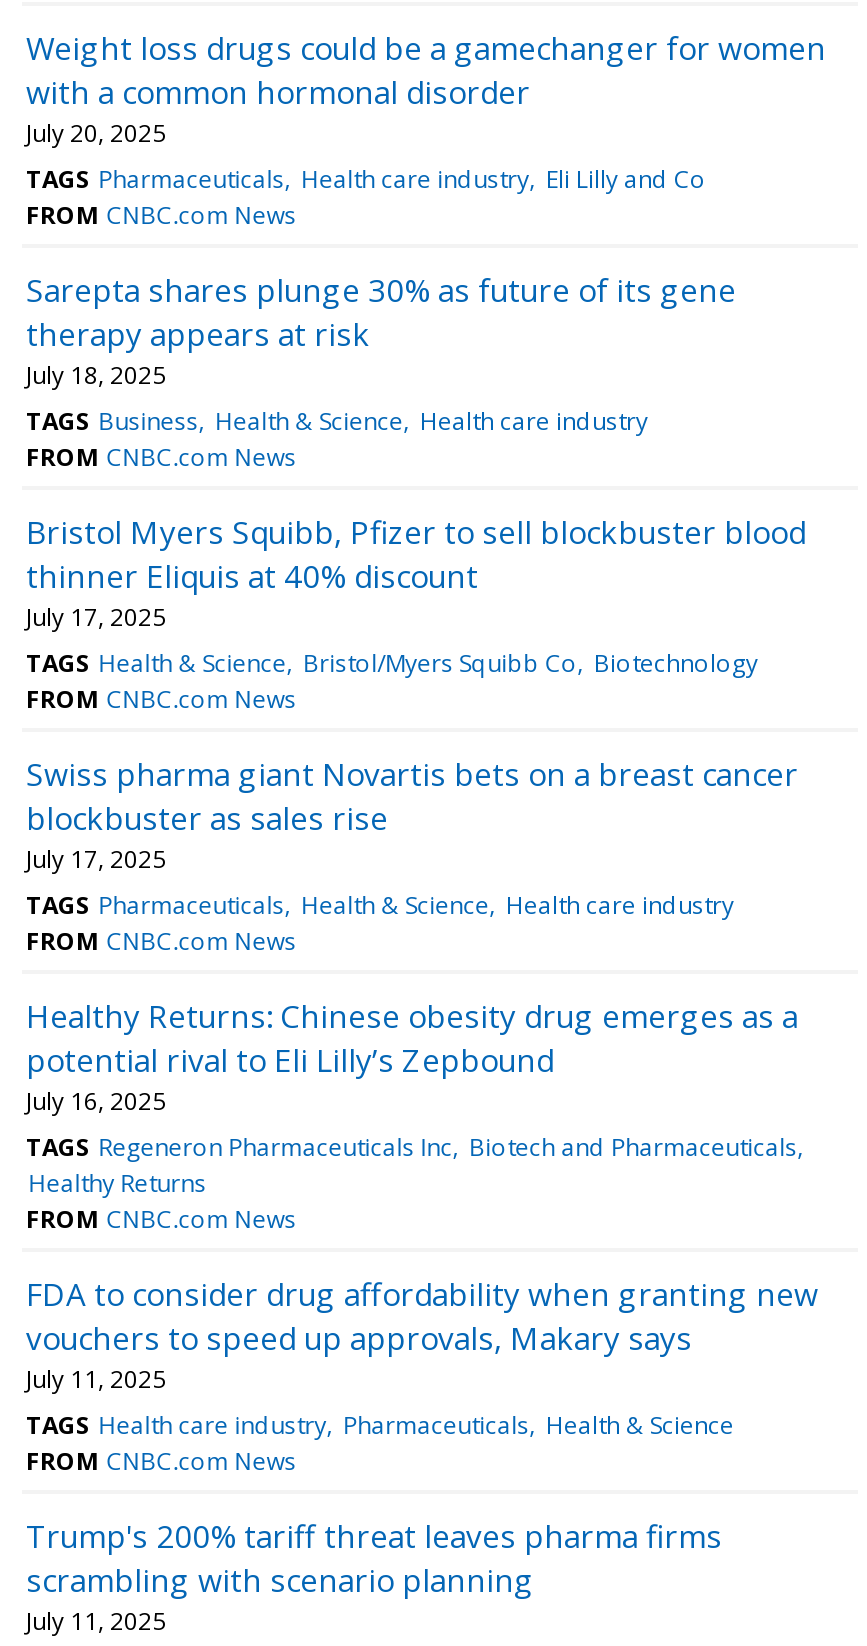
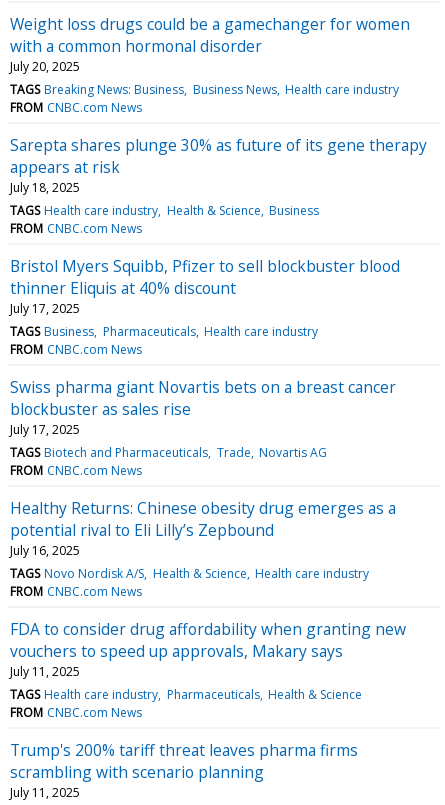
[26,162,706,196] TAGS Pharmaceuticals Health care industry Eli Lilly and Co -> [10,81,399,98] TAGS Breaking News: Business Business News Health care industry
[26,404,648,438] TAGS Business Health & Science Health care industry -> [10,202,319,219] TAGS Health care industry Health & Science Business
[26,646,758,680] TAGS Health & Science Bristol/Myers Squibb Co Biotechnology -> [10,323,318,340] TAGS Business Pharmaceuticals Health care industry
[26,888,734,922] TAGS Pharmaceuticals Health & Science Health care industry -> [10,444,327,461] TAGS Biotech and Pharmaceuticals Trade Novartis AG
[26,1130,797,1200] TAGS Regeneron Pharmaceuticals Inc Biotech and Pharmaceuticals | Healthy Returns -> [10,565,369,582] TAGS Novo Nordisk A/S Health & Science Health care industry

